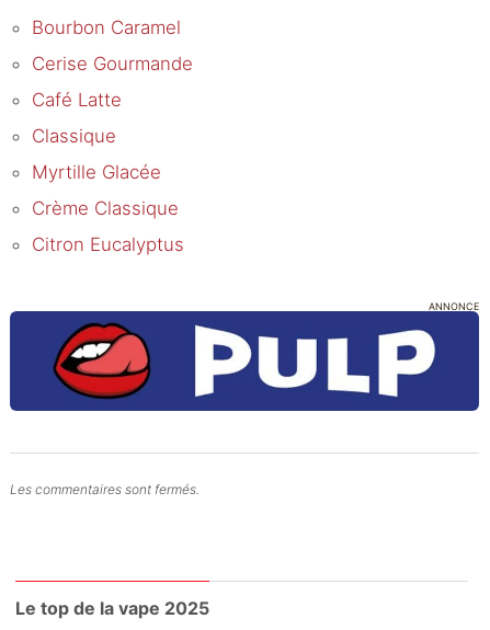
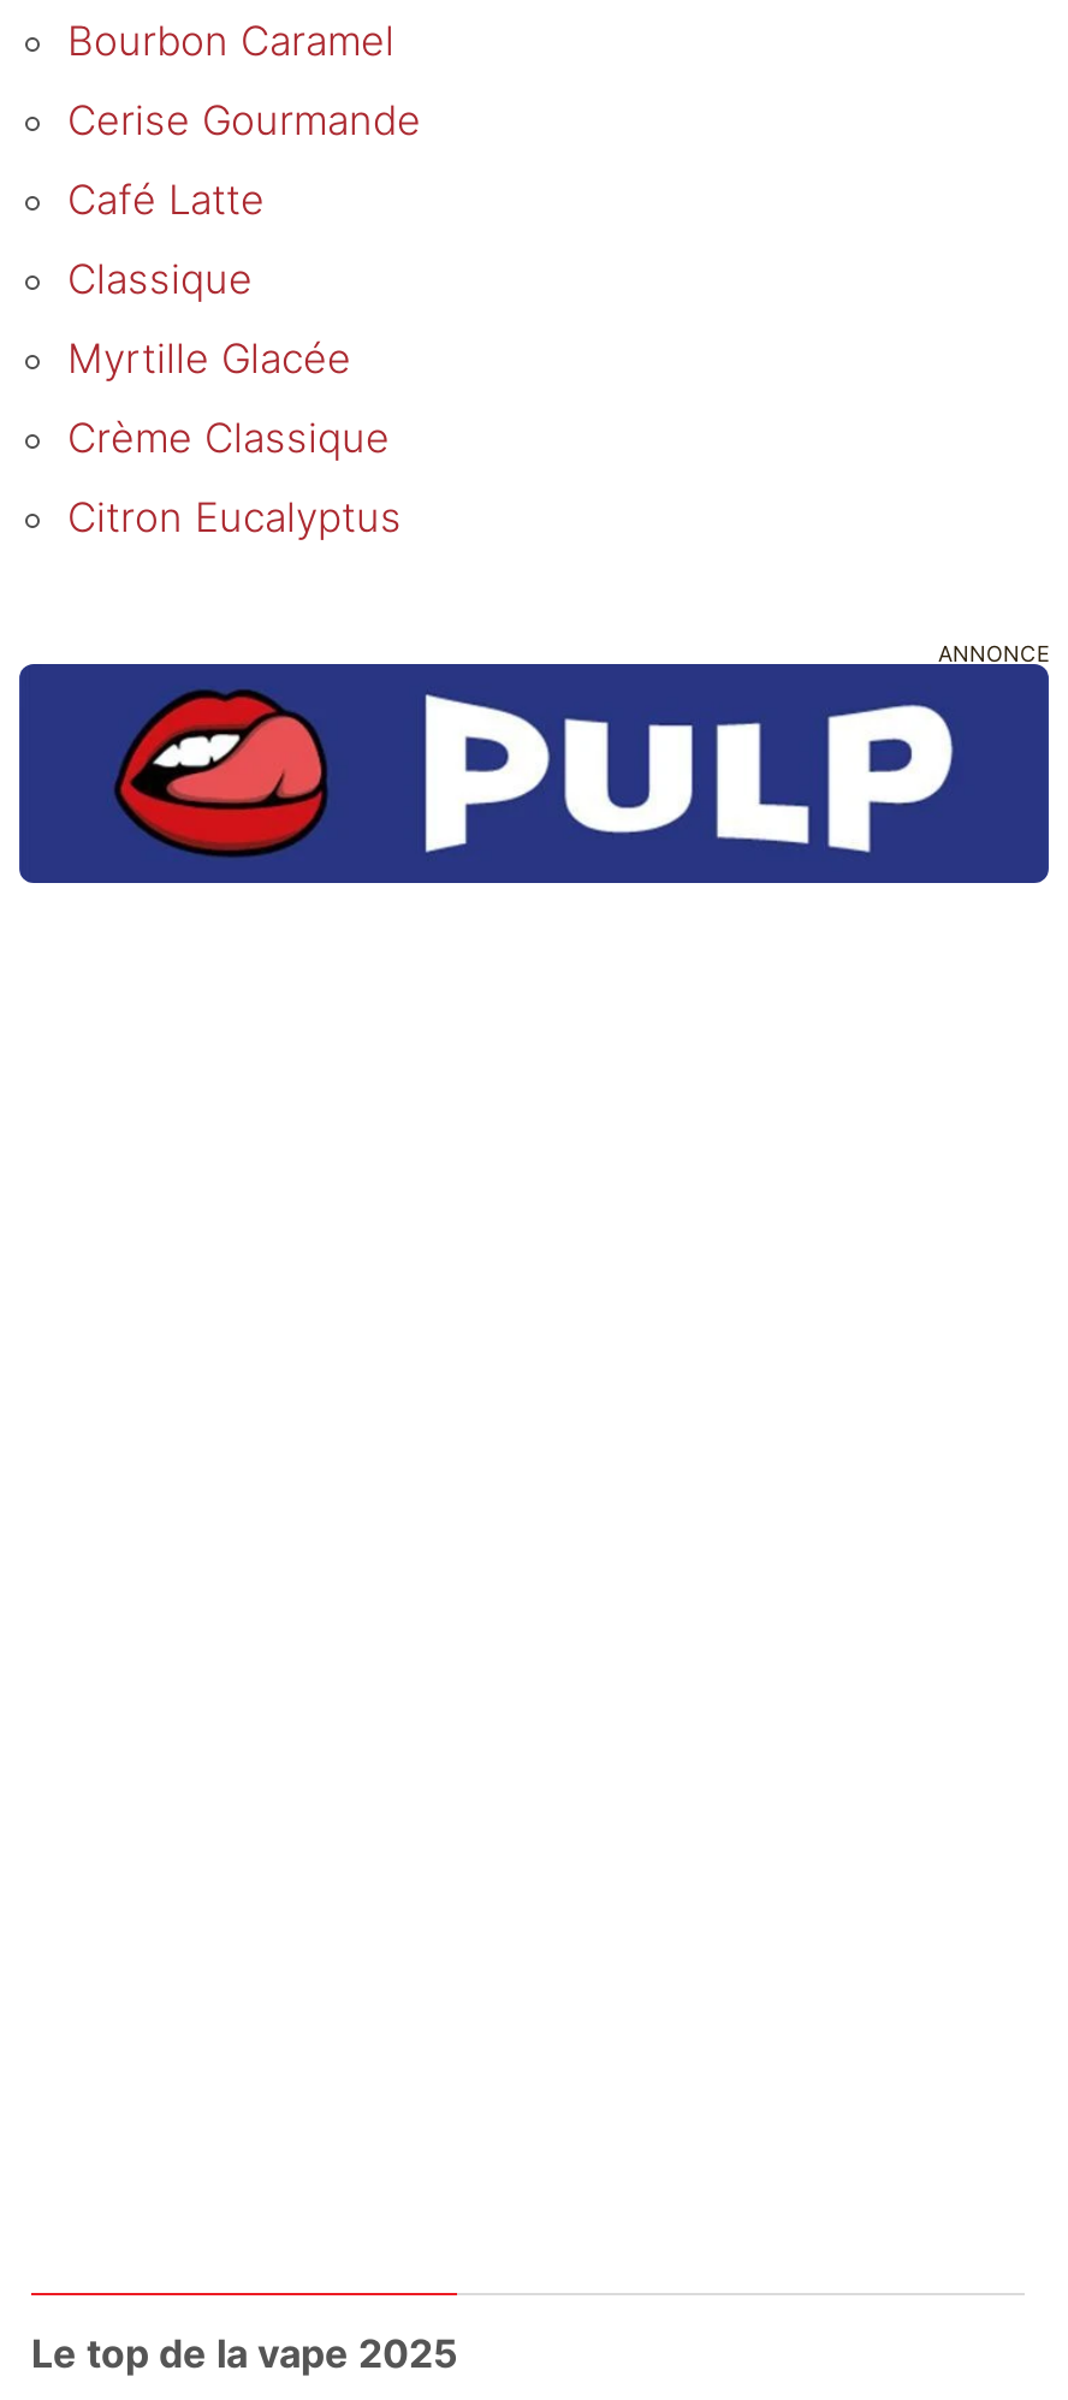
[10,481,200,498] Les commentaires sont fermés. -> none

